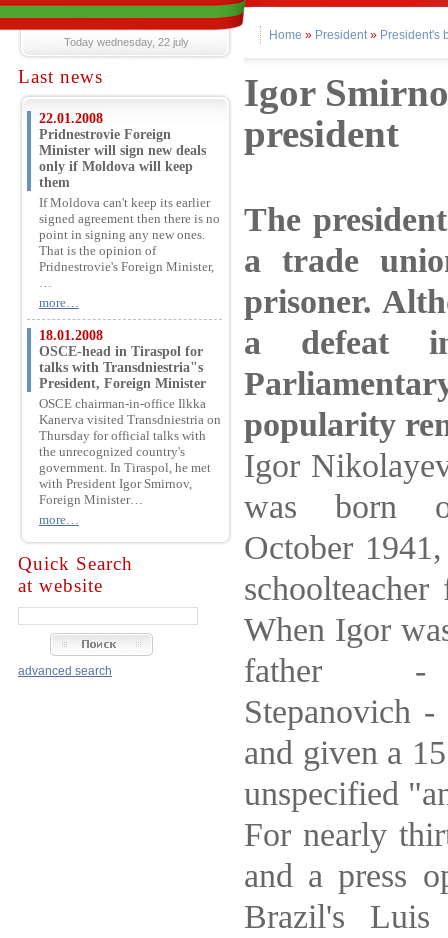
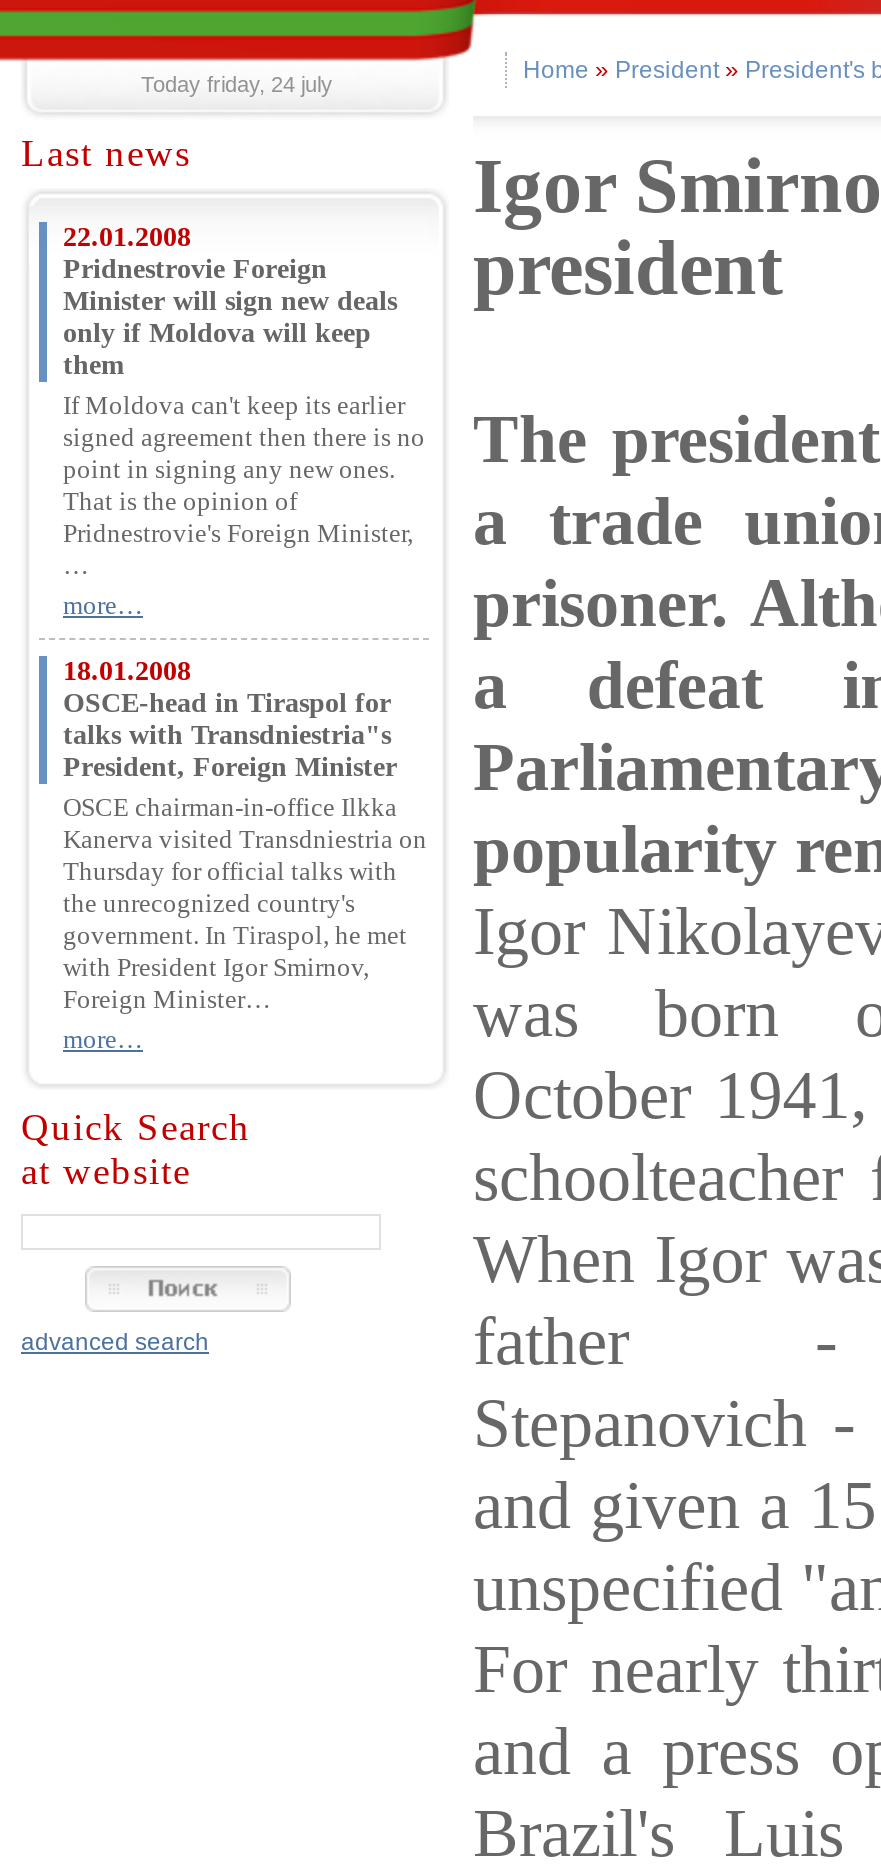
[63,36,188,48] Today wednesday, 22 july -> [141,72,333,96] Today friday, 24 july

